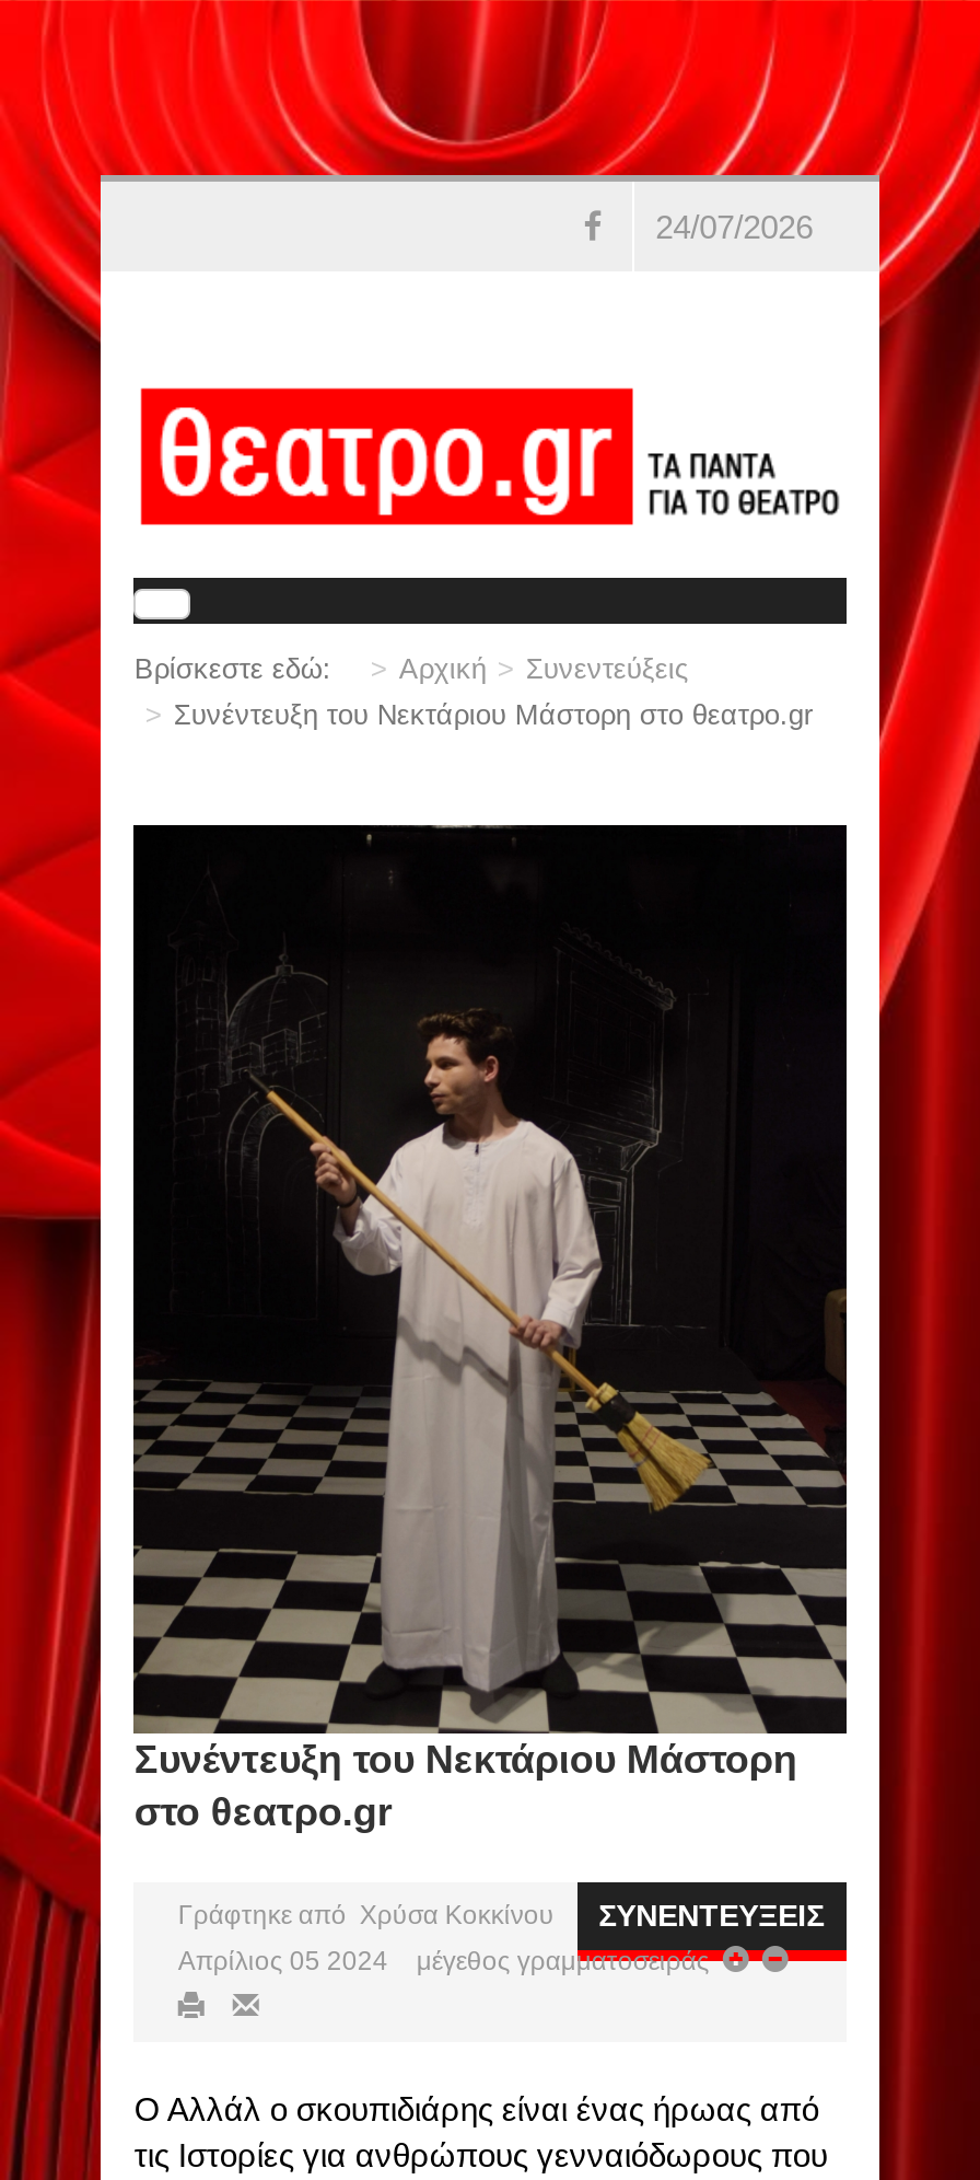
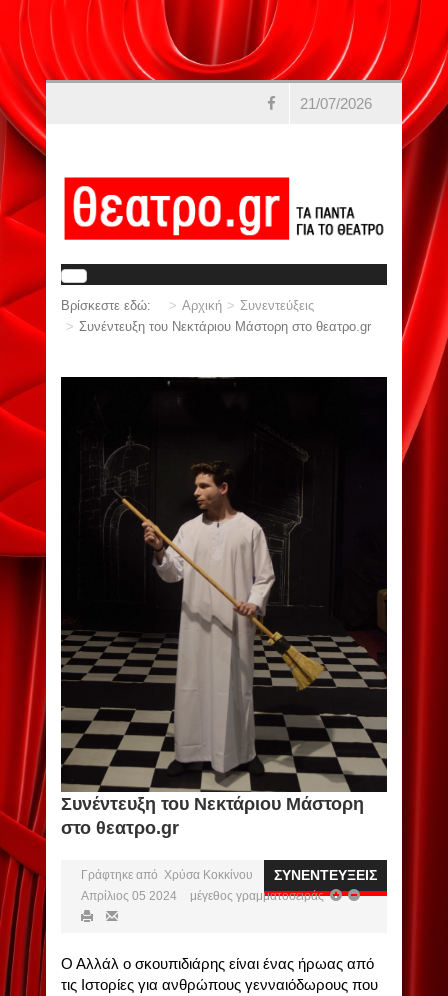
[655,208,813,245] 24/07/2026 -> [300,95,372,112] 21/07/2026

